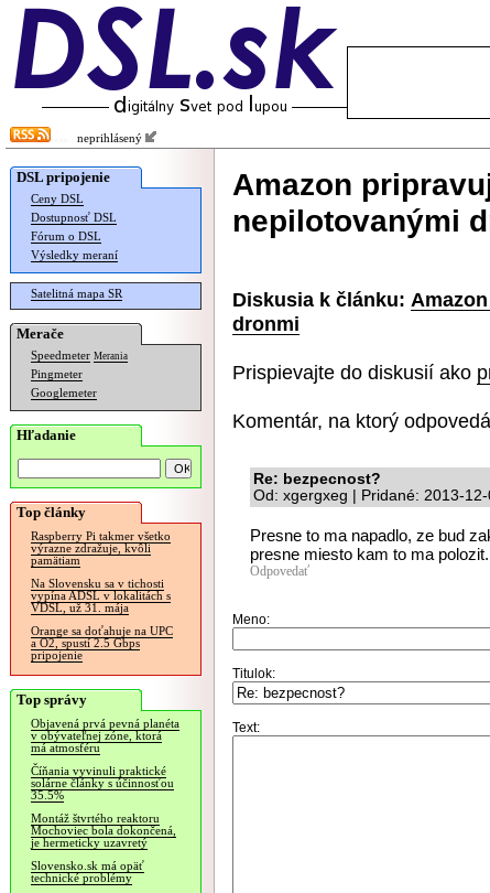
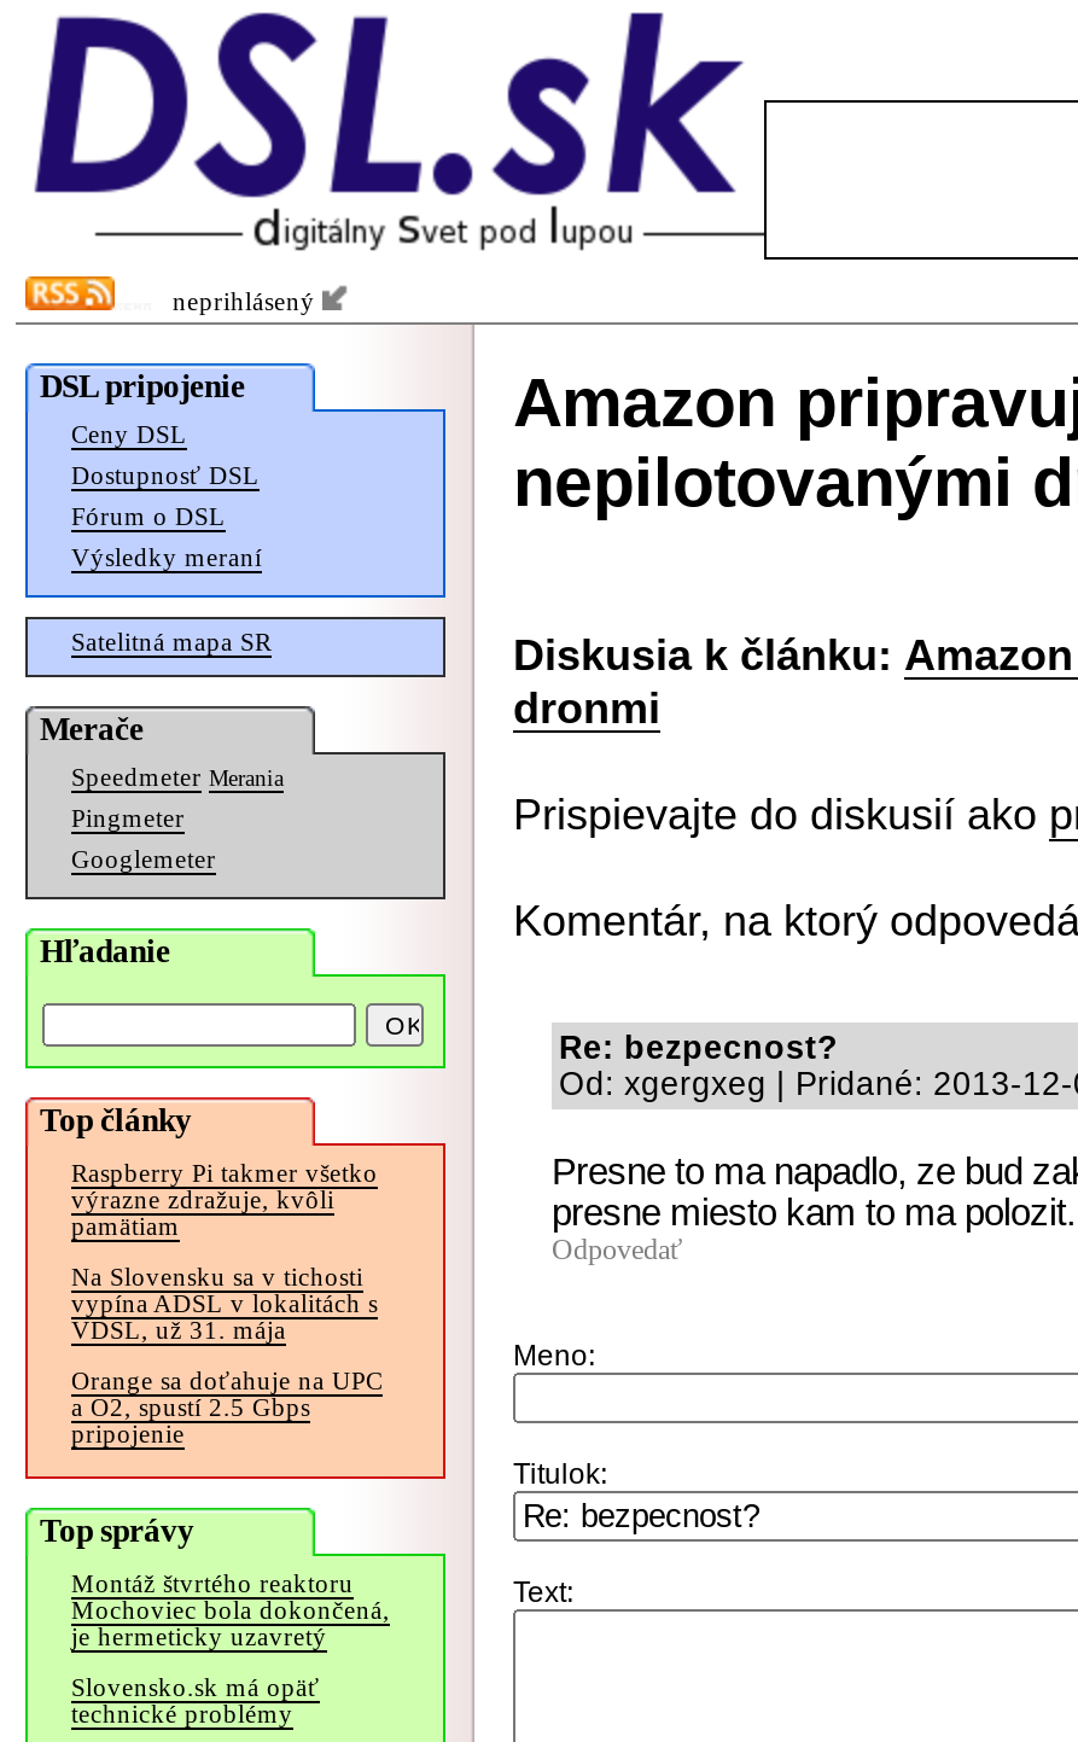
[31,718,179,801] Objavená prvá pevná planéta | v obývateľnej zóne, ktorá | má atmosféru | Číňania vyvinuli praktické | solárne články s účinnosťou | 35.5% -> none

